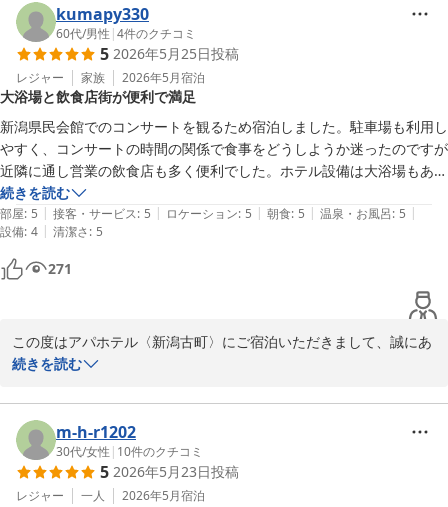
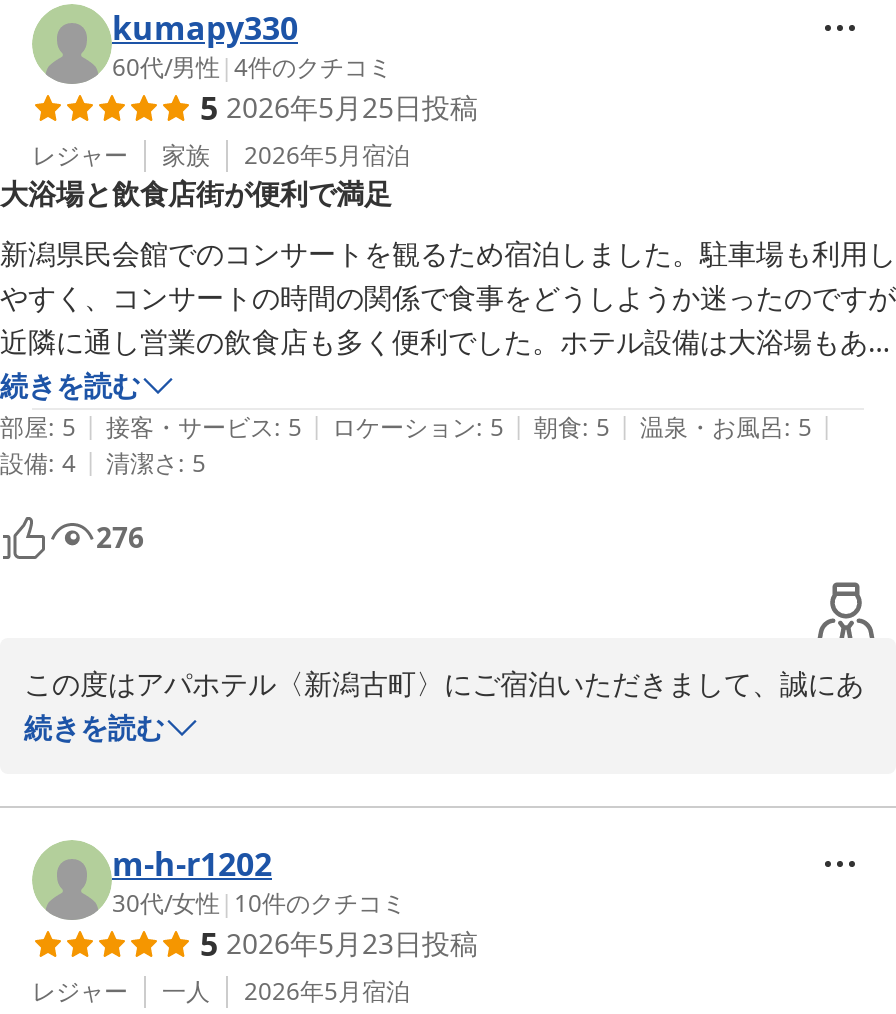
[48,259,72,278] 271 -> [96,518,144,556] 276

